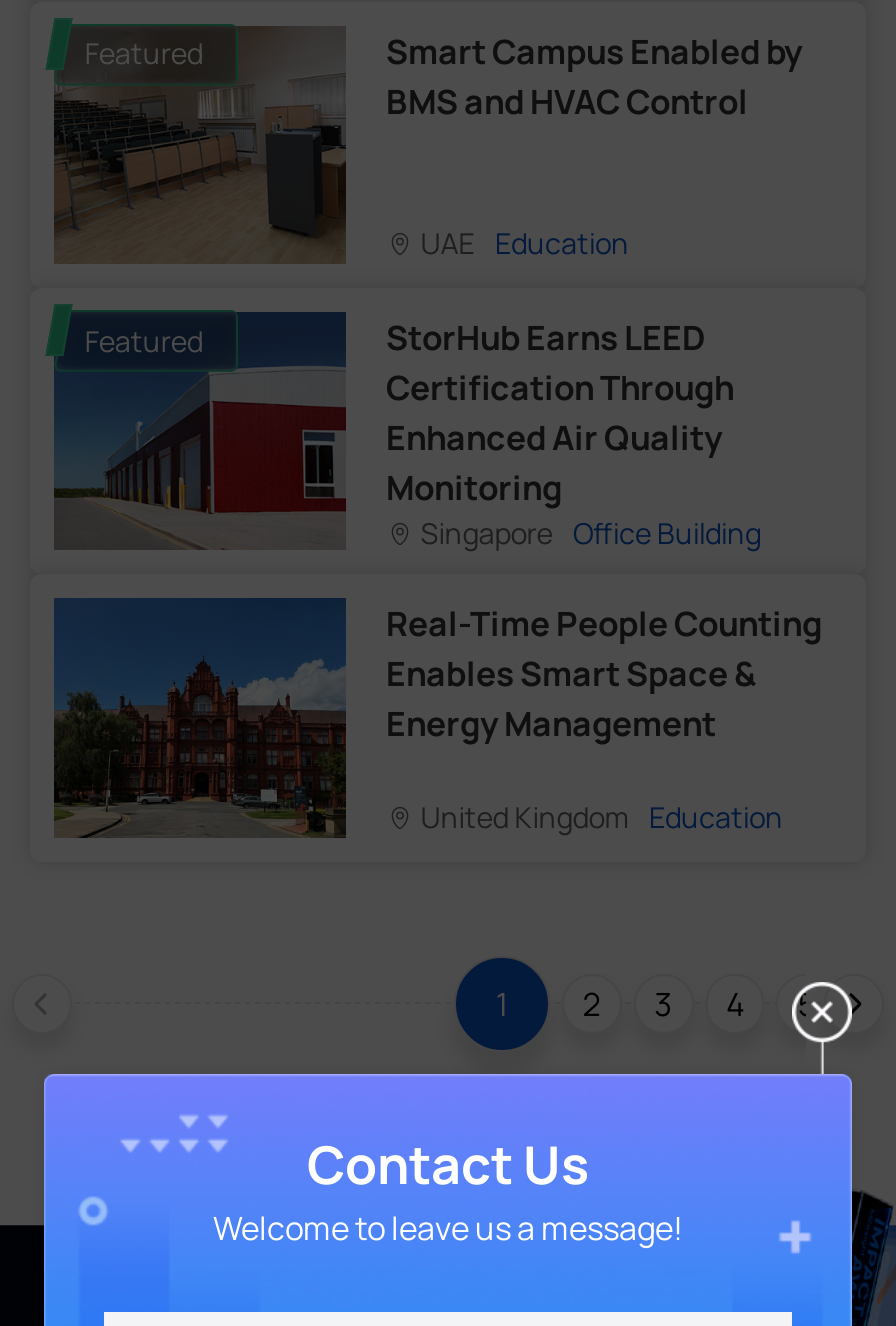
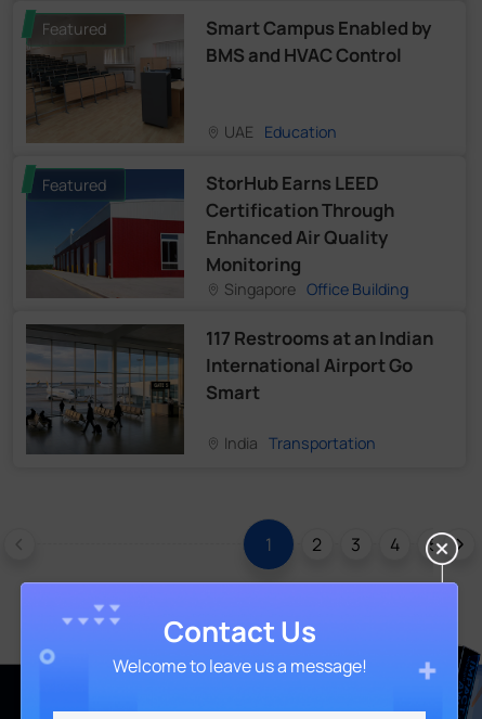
[54,601,822,834] [image] | Real-Time People Counting | Enables Smart Space & | Energy Management -> [27,325,433,453] [image] | 117 Restrooms at an Indian | International Airport Go | Smart
[415,797,783,835] United Kingdom Education -> [221,432,376,453] India Transportation

